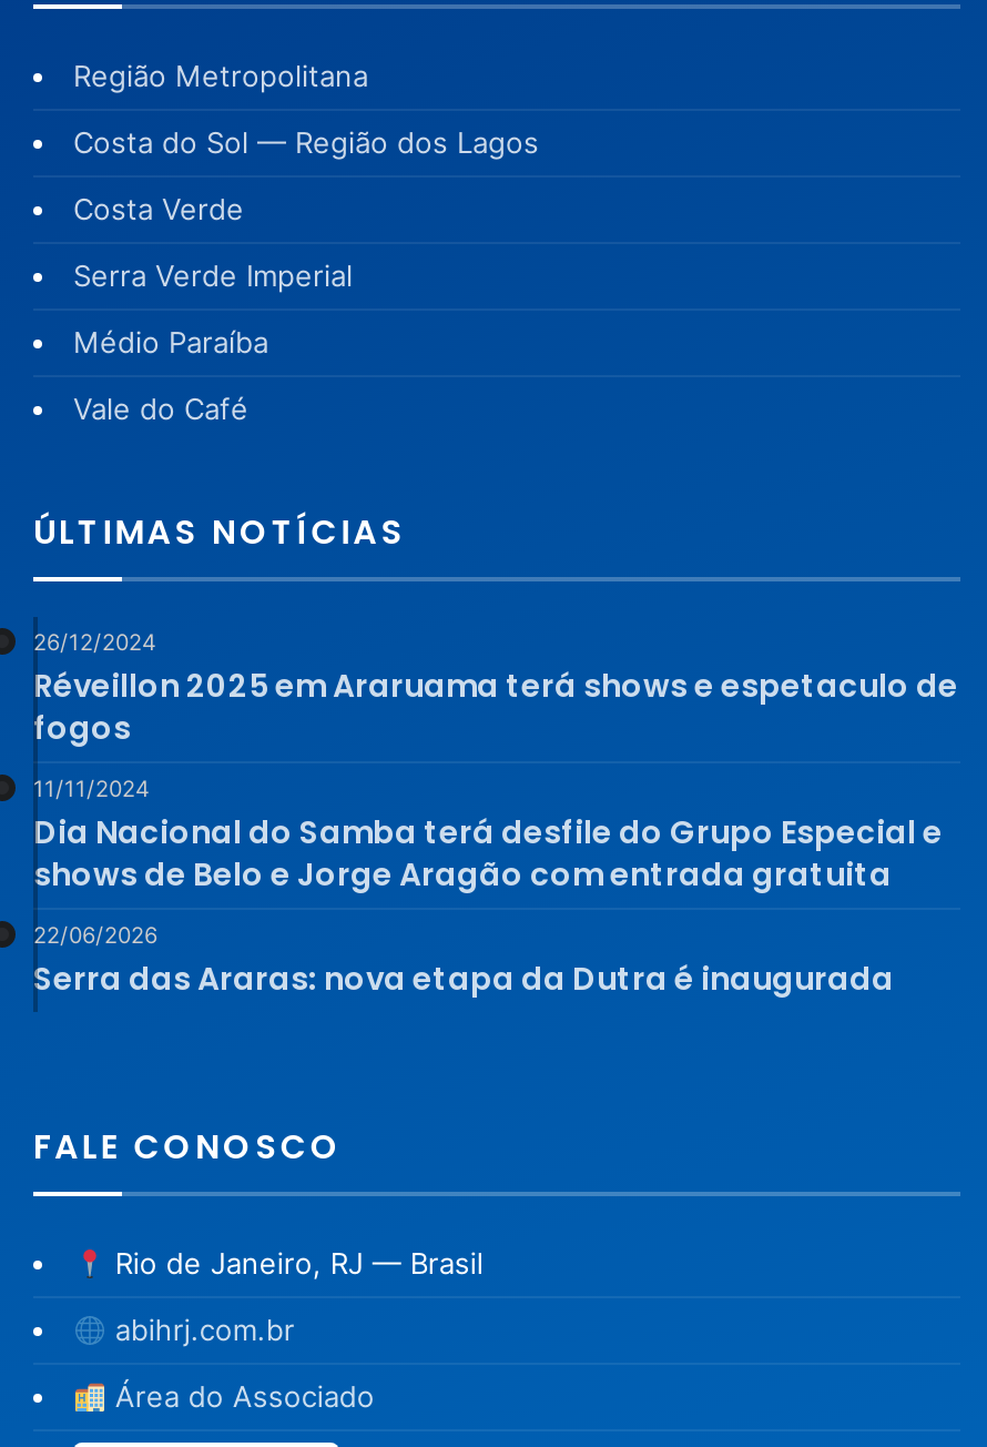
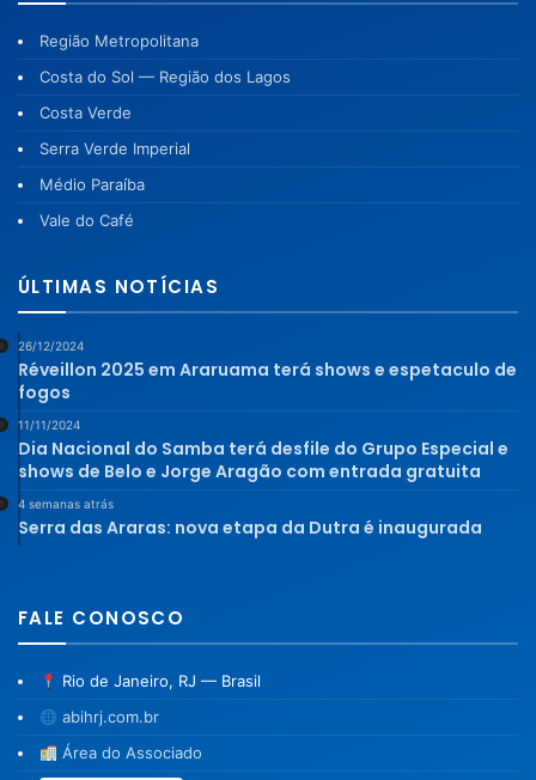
[33,922,157,949] 22/06/2026 -> [18,497,114,511] 4 semanas atrás

